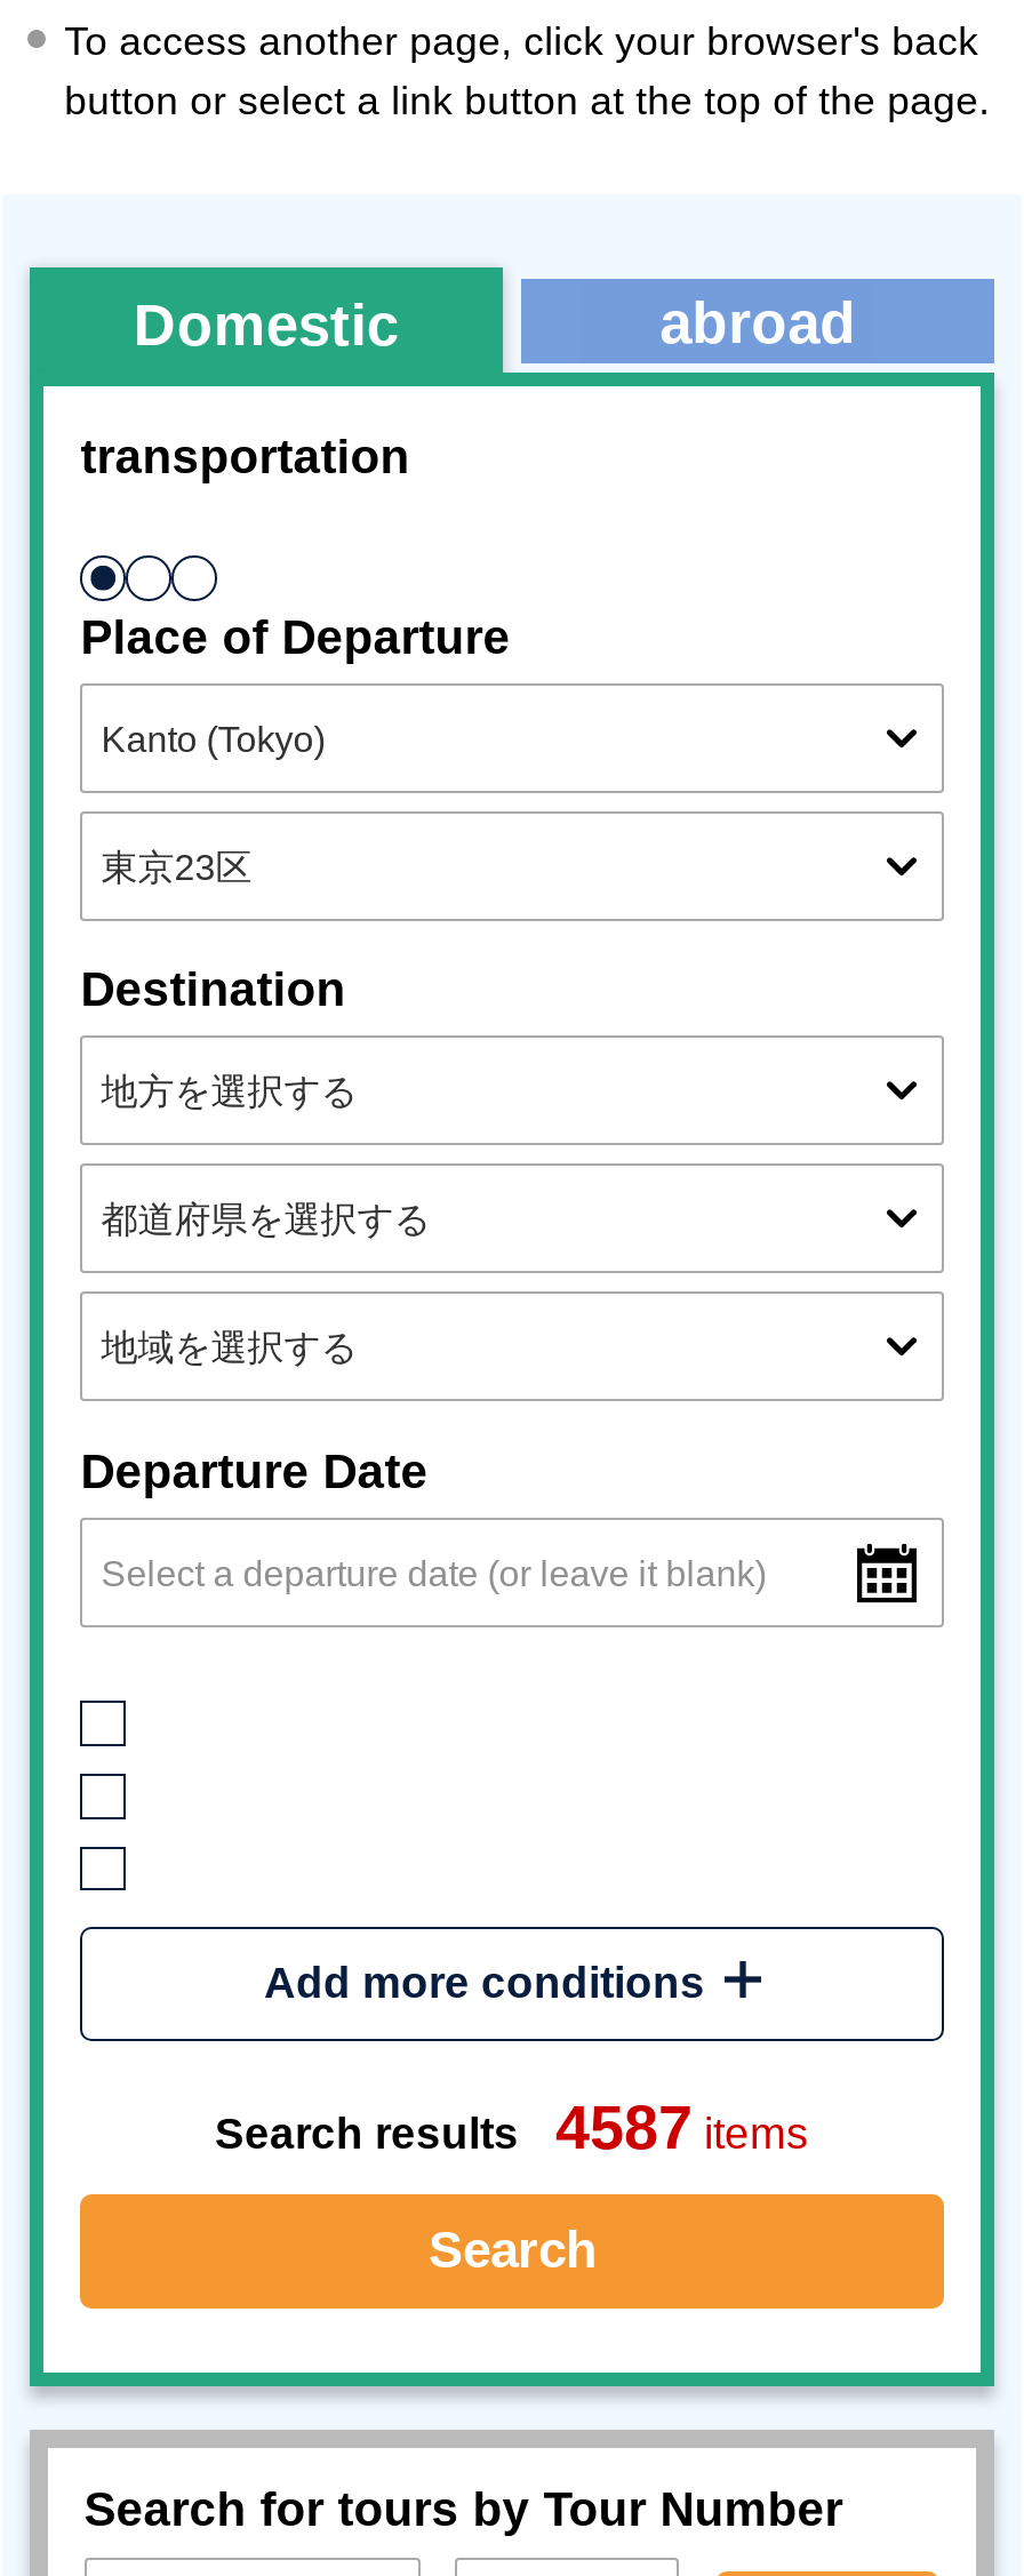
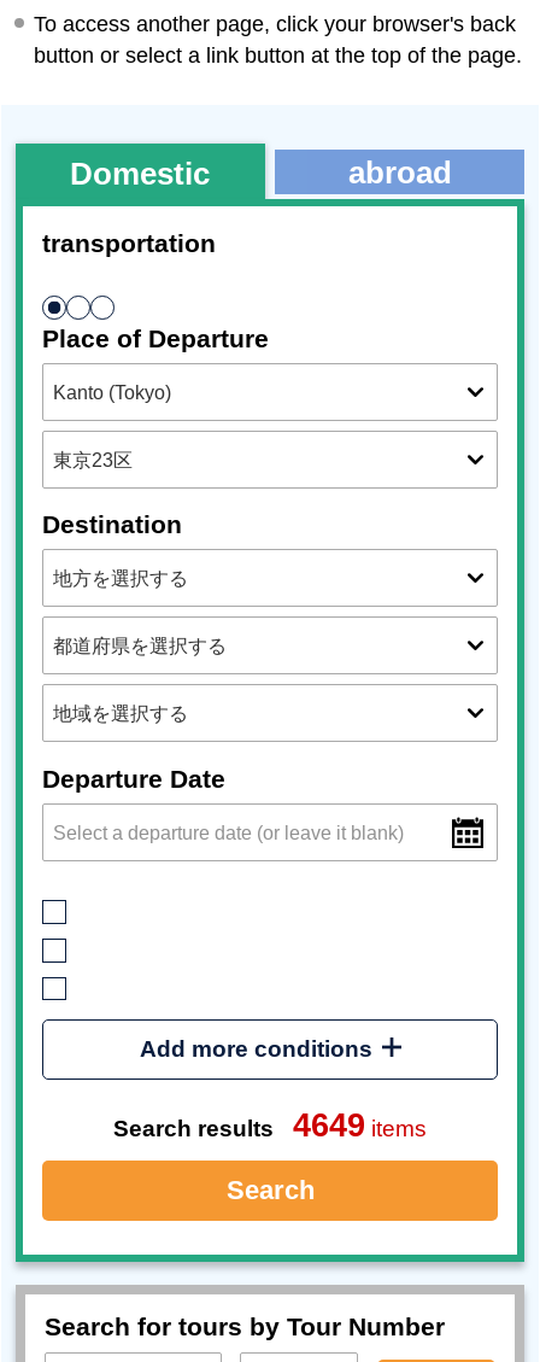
[215,2091,809,2162] Search results 4587 items -> [113,1106,427,1143] Search results 4649 items

